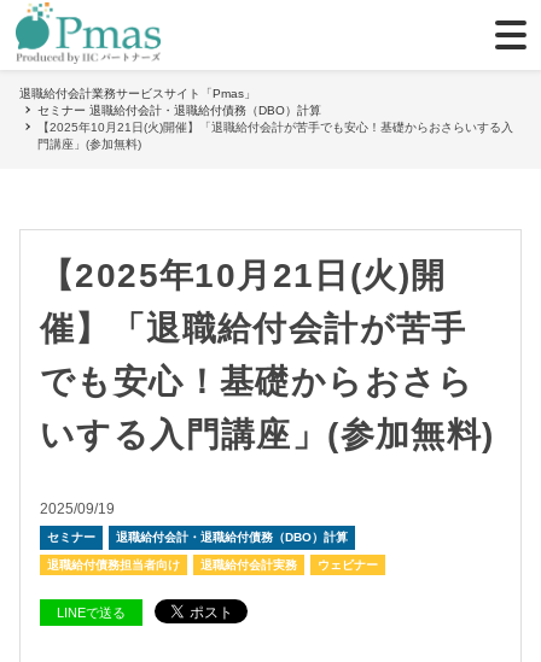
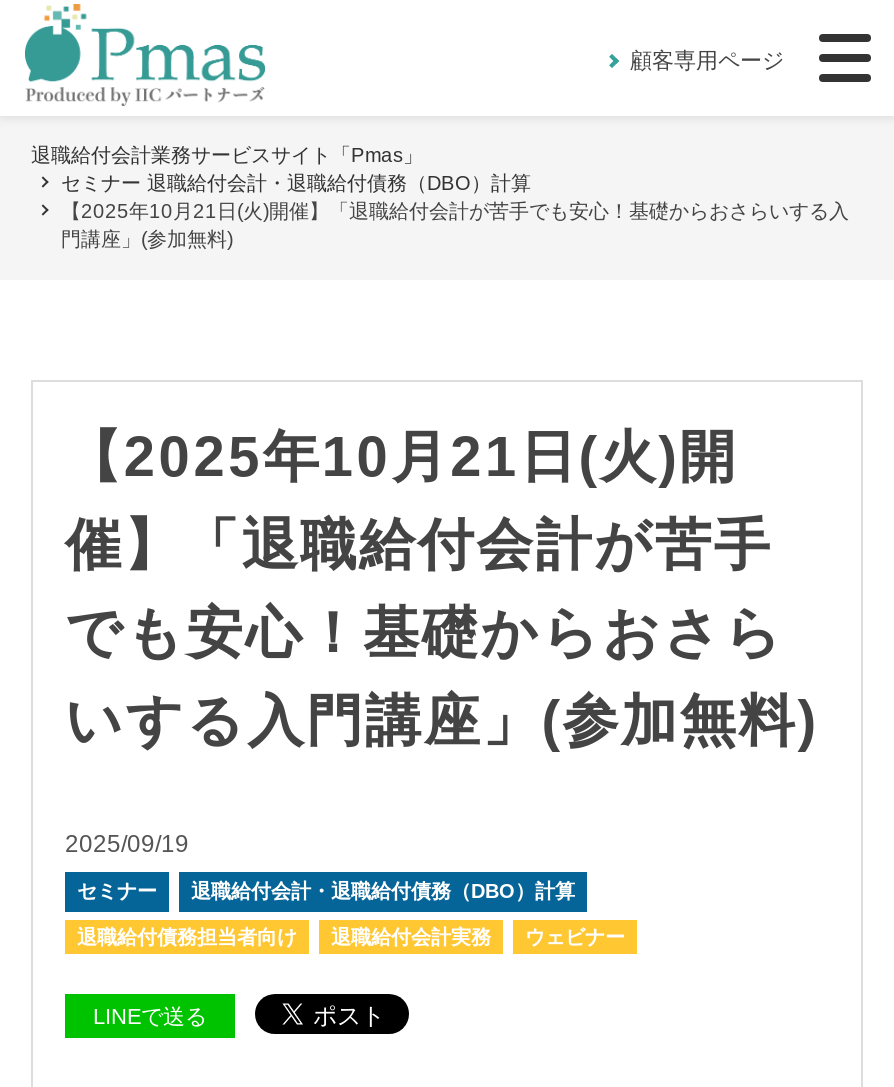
none -> [630,47,784,71] 顧客専用ページ

